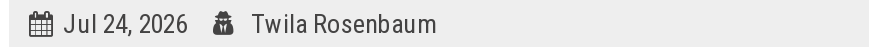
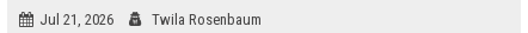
[63,9,435,39] Jul 24, 2026 Twila Rosenbaum -> [39,11,262,28] Jul 21, 2026 Twila Rosenbaum

